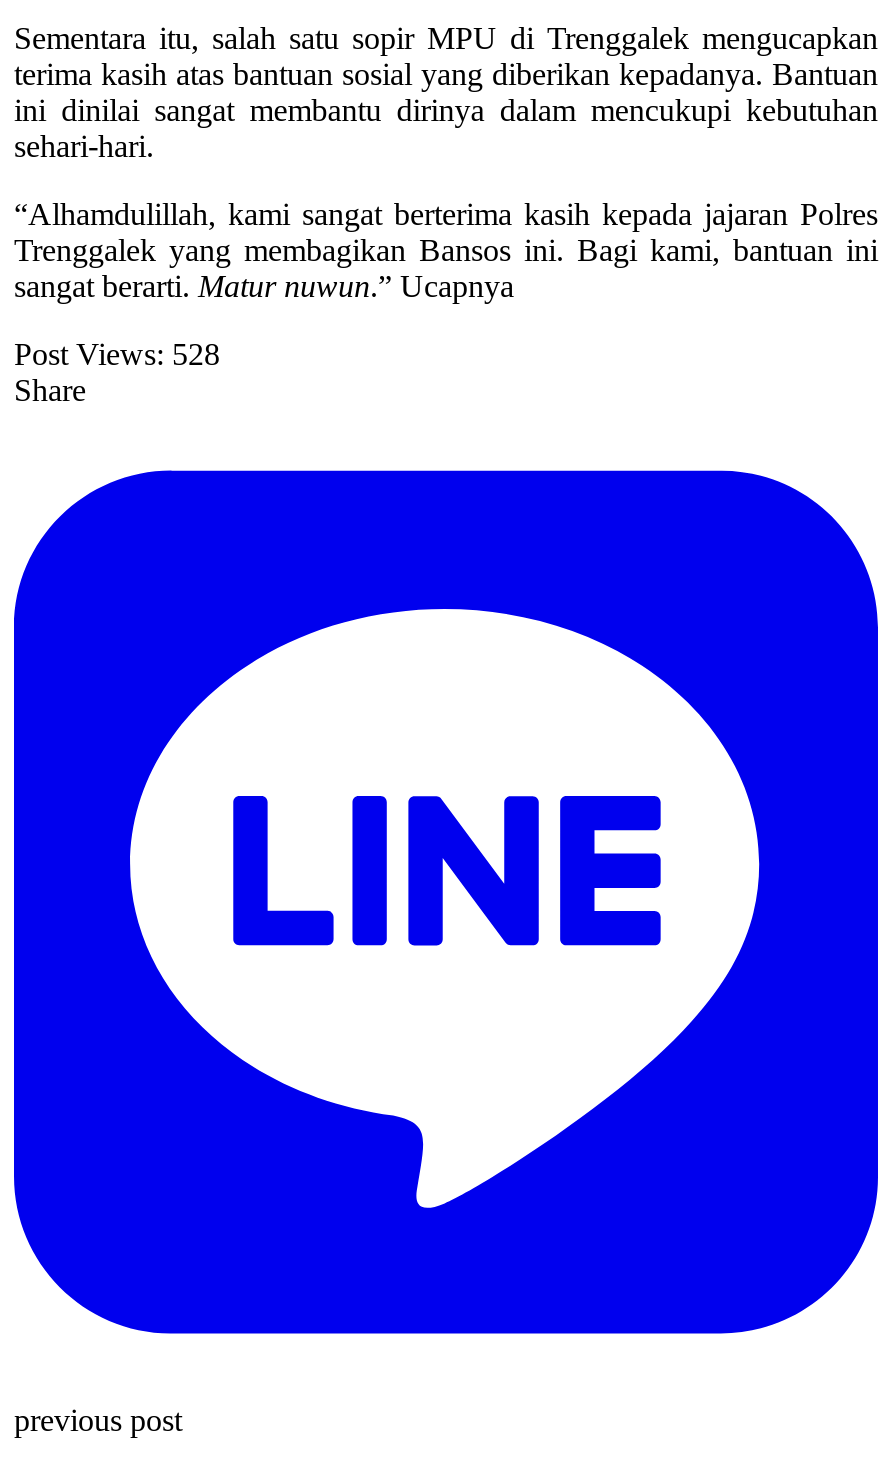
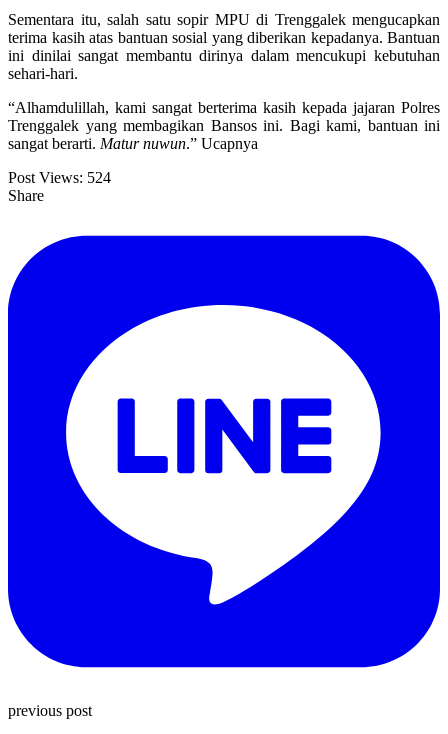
[14,336,220,370] Post Views: 528 -> [8,168,111,185] Post Views: 524

